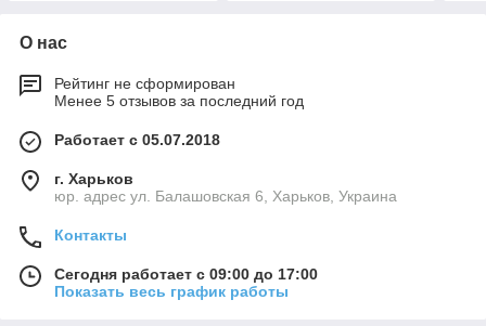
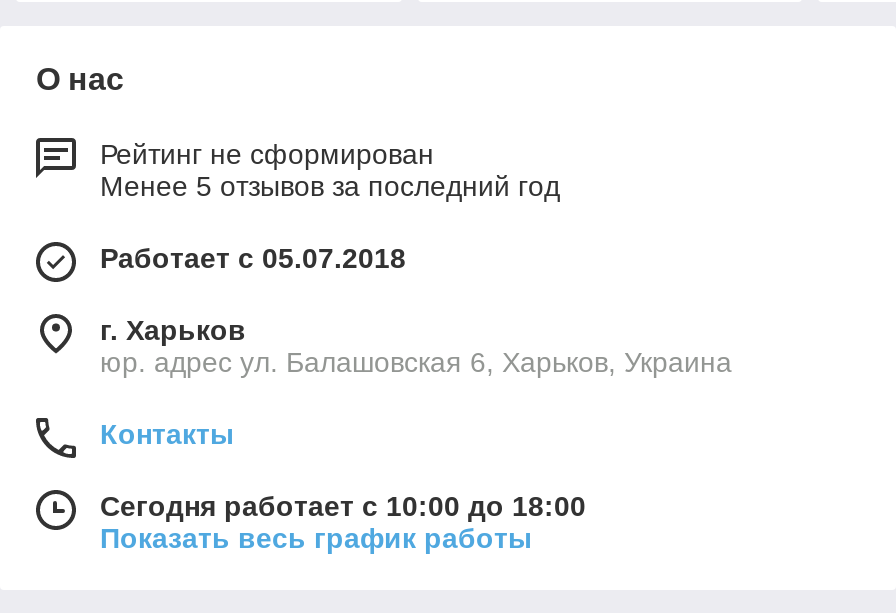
[54,266,318,283] Сегодня работает с 09:00 до 17:00 -> [100,491,586,523] Сегодня работает с 10:00 до 18:00

